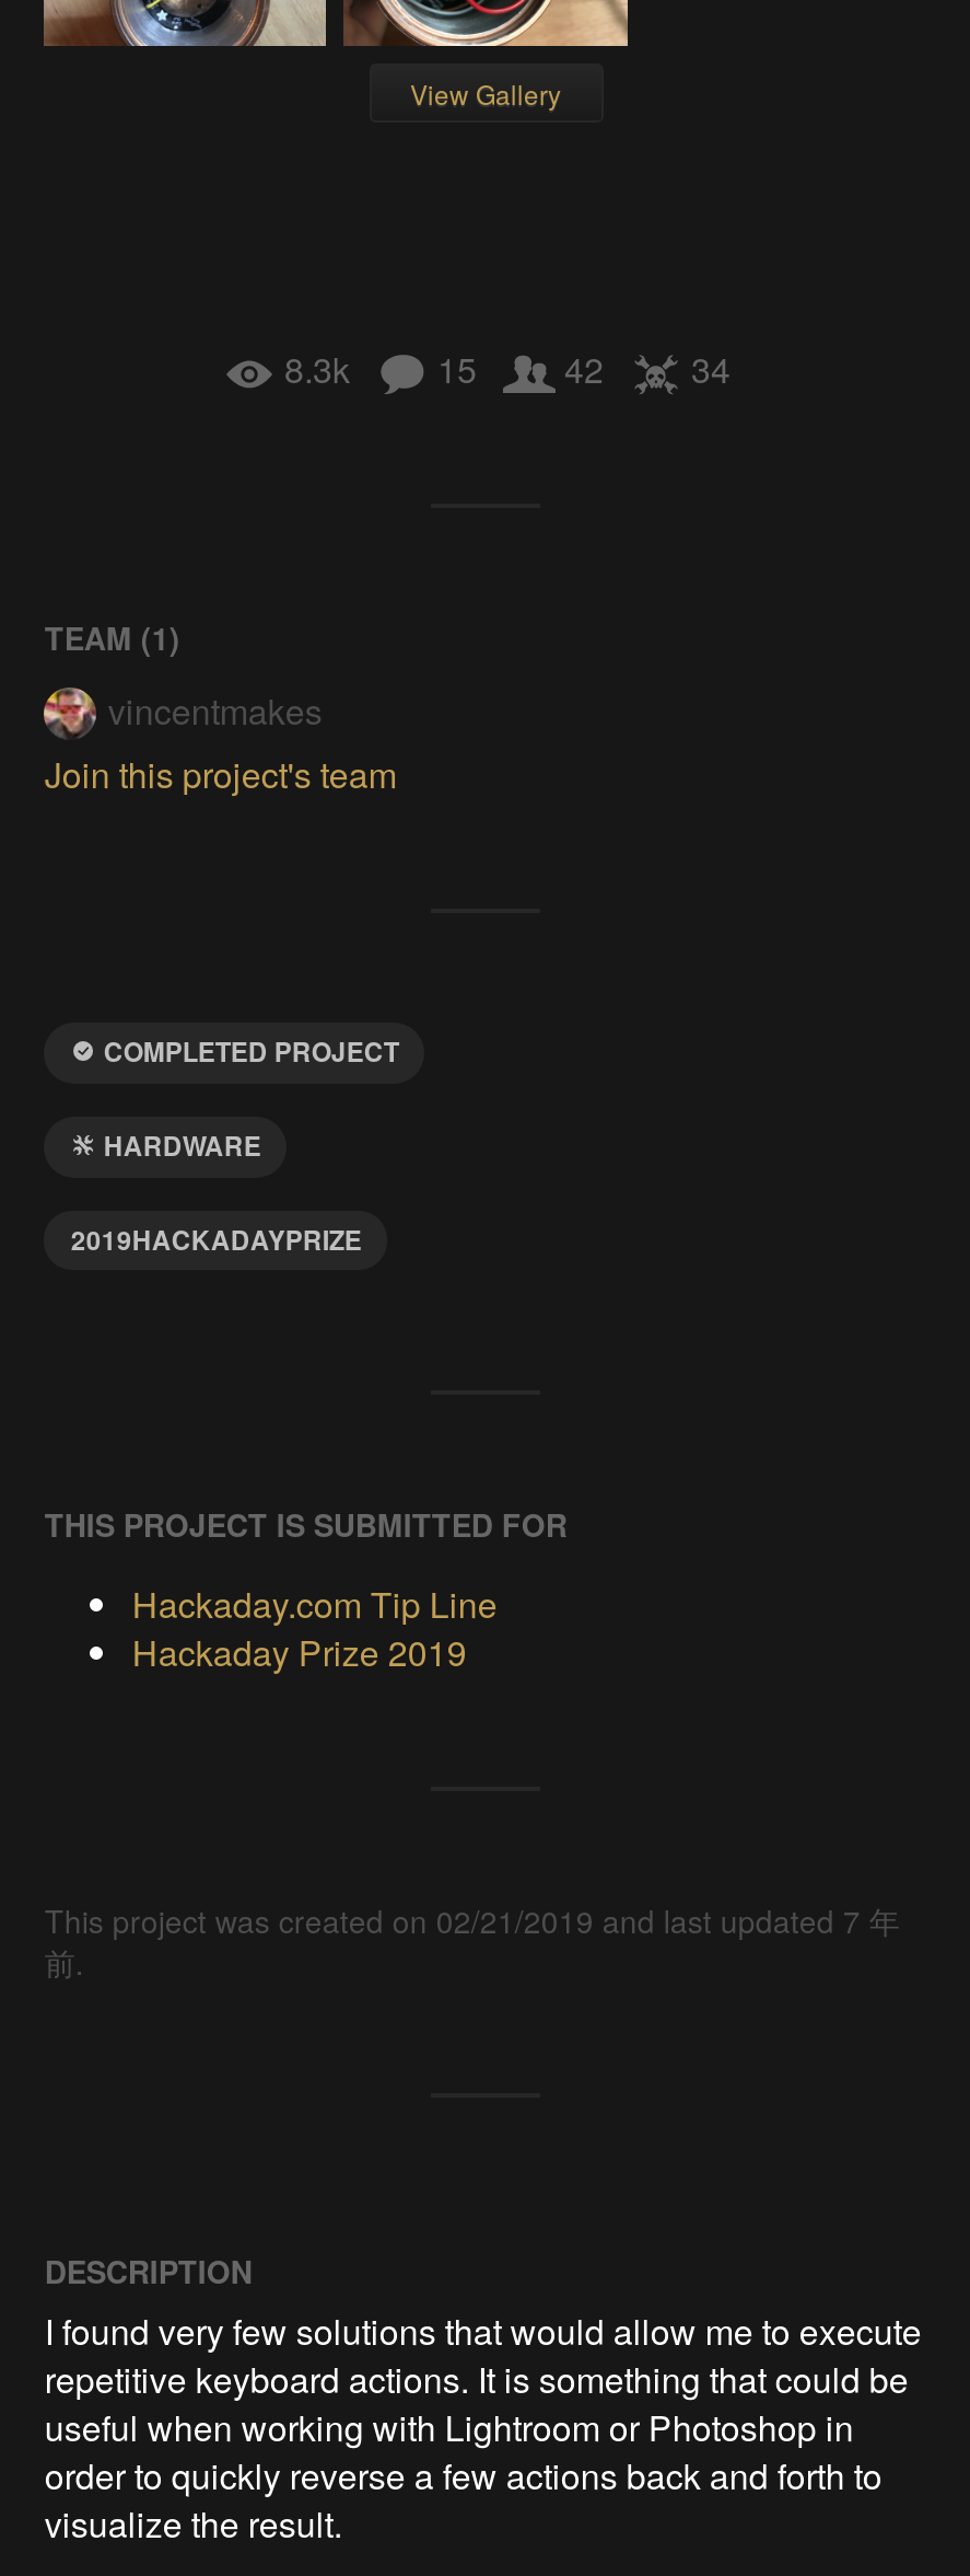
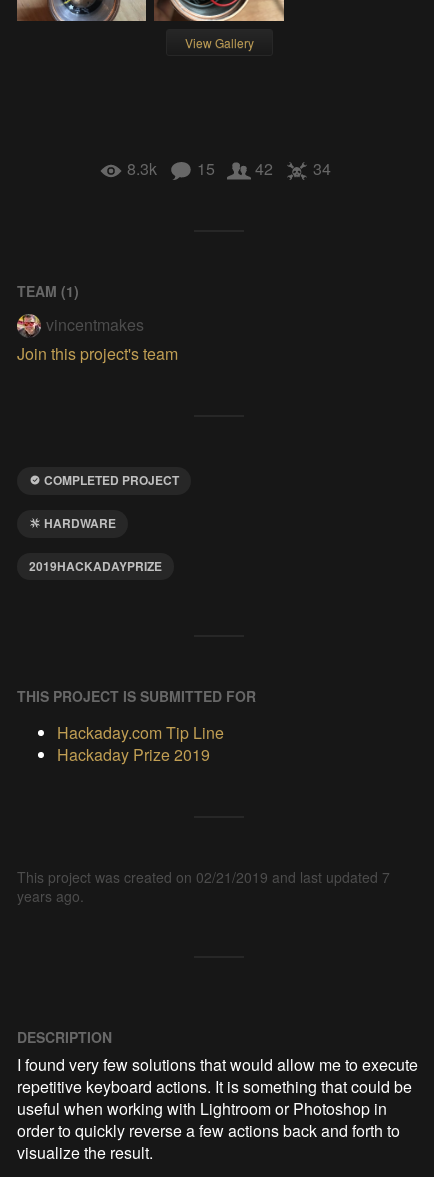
[45,1899,900,1984] This project was created on 02/21/2019 and last updated 7 年 | 前. -> [17,867,390,906] This project was created on 02/21/2019 and last updated 7 | years ago.

